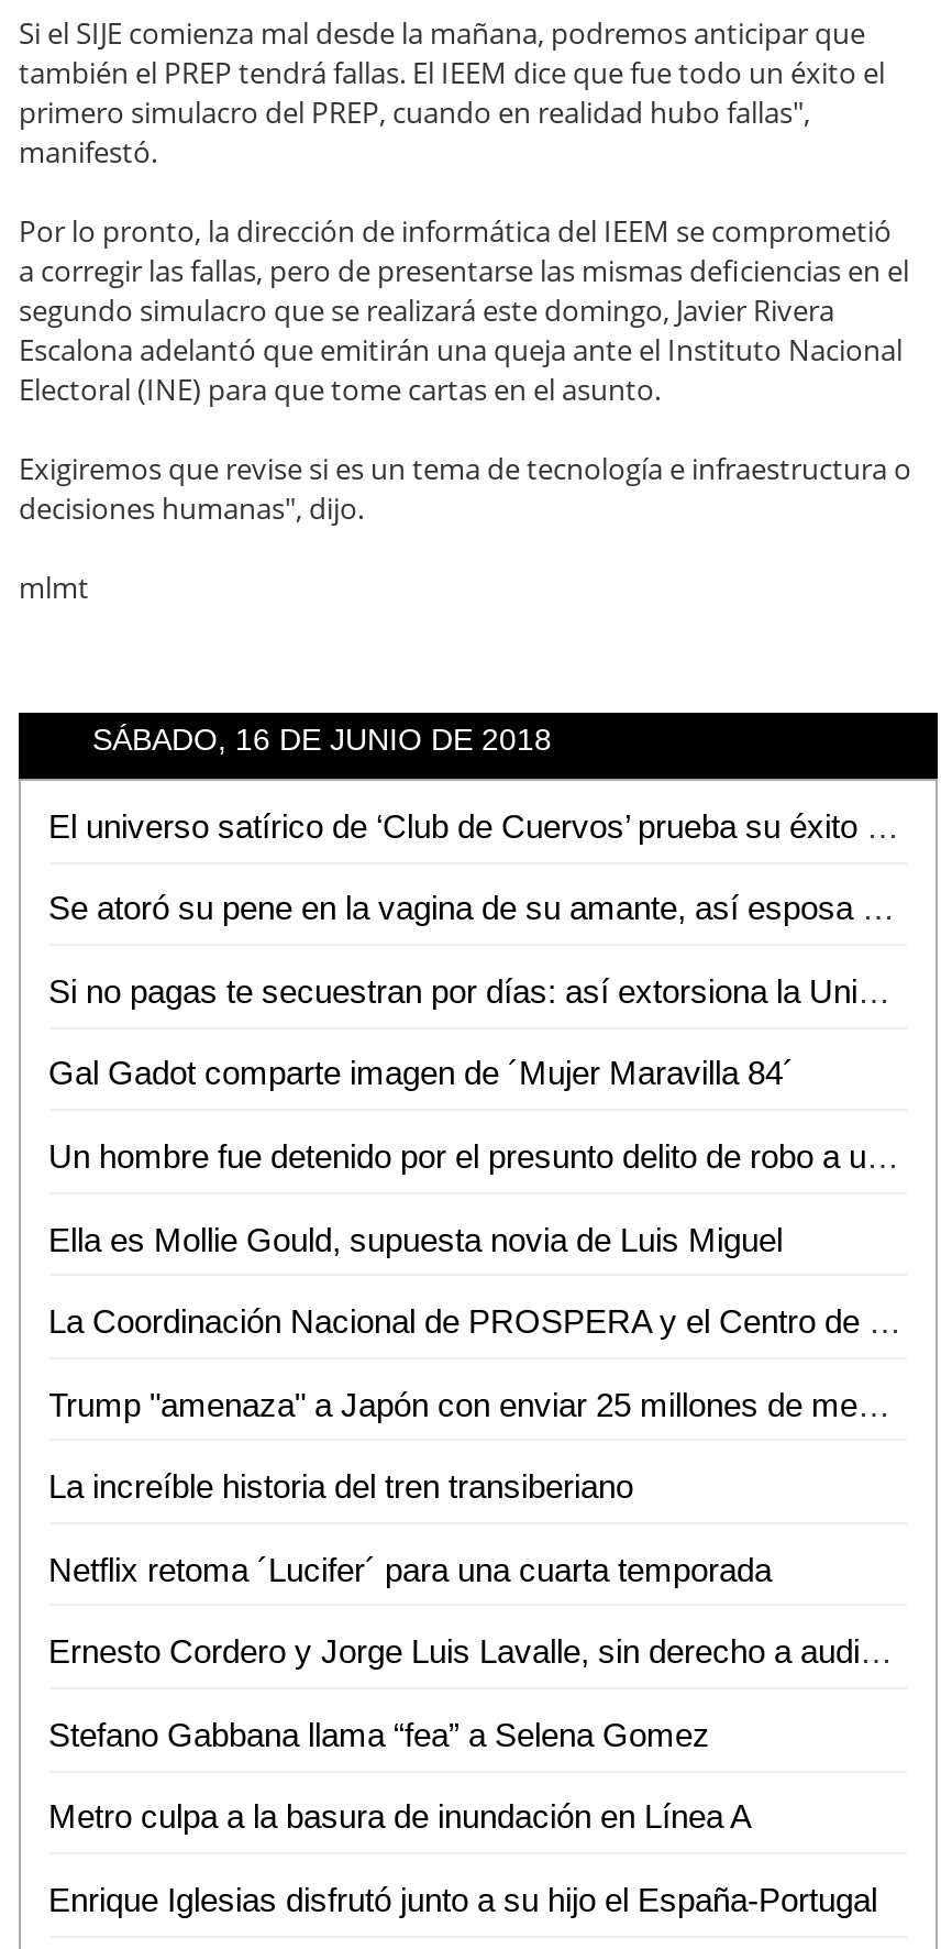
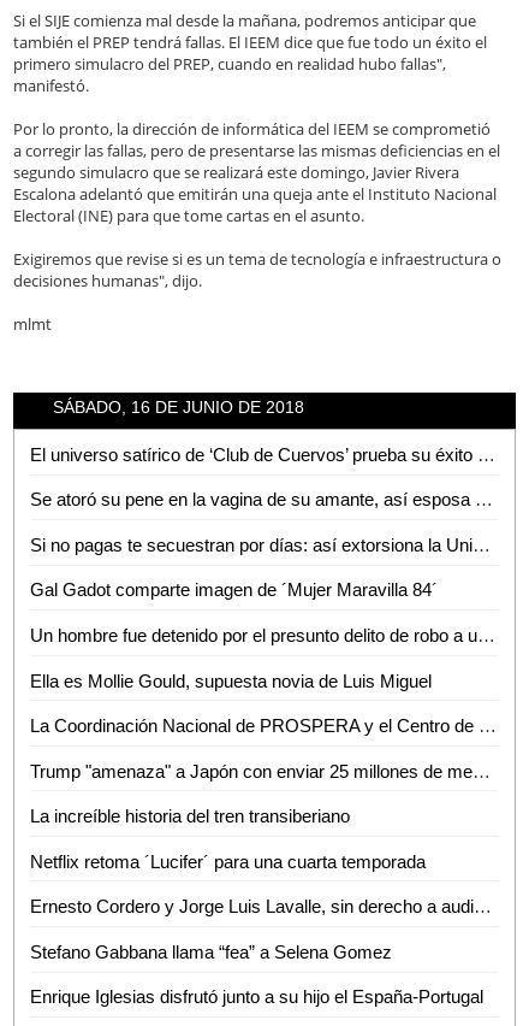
[48,1798,752,1835] Metro culpa a la basura de inundación en Línea A -> none

